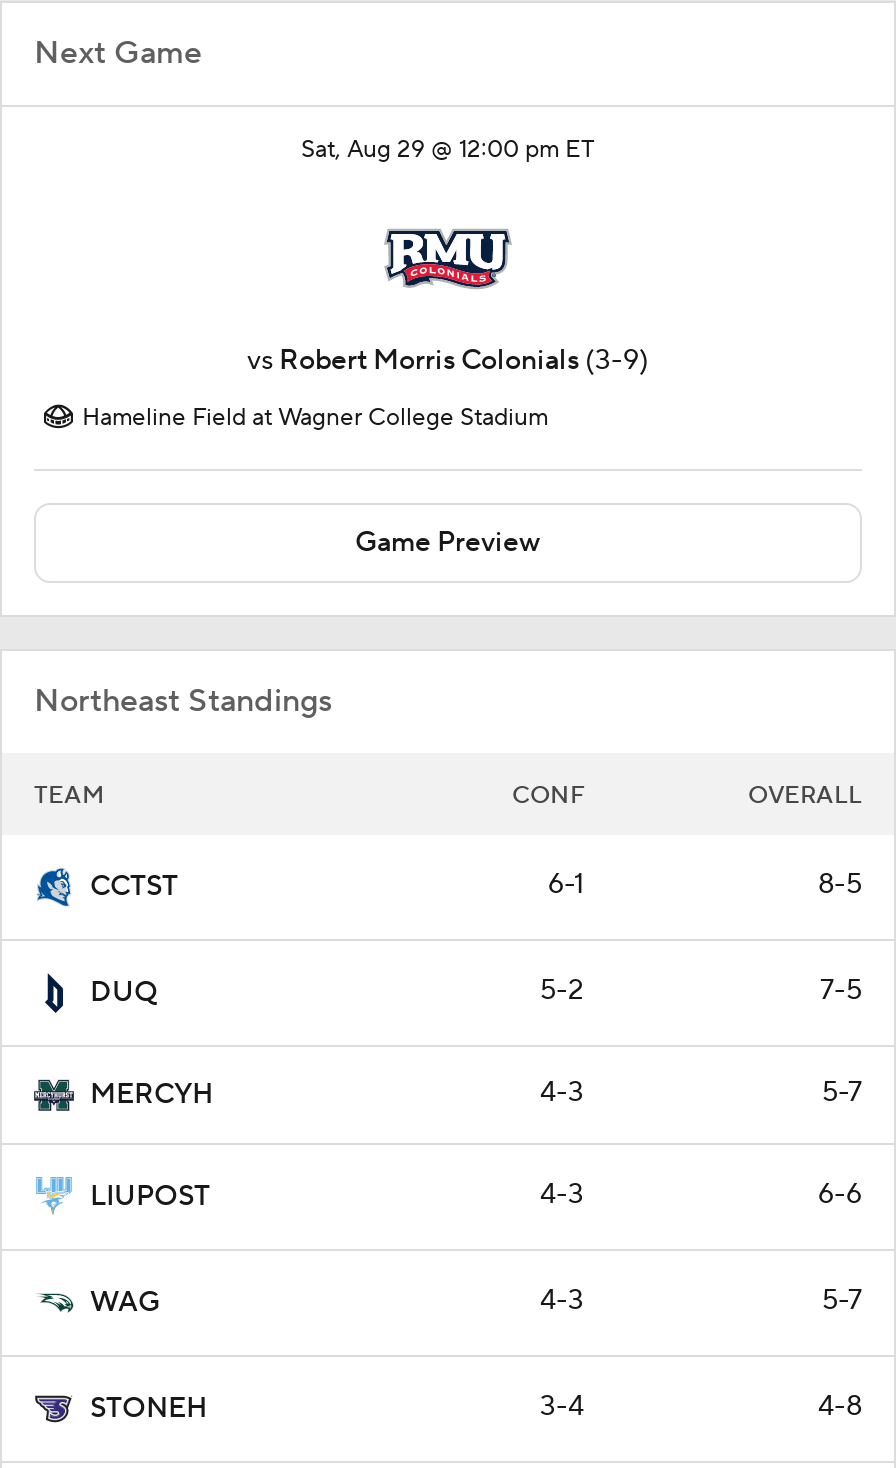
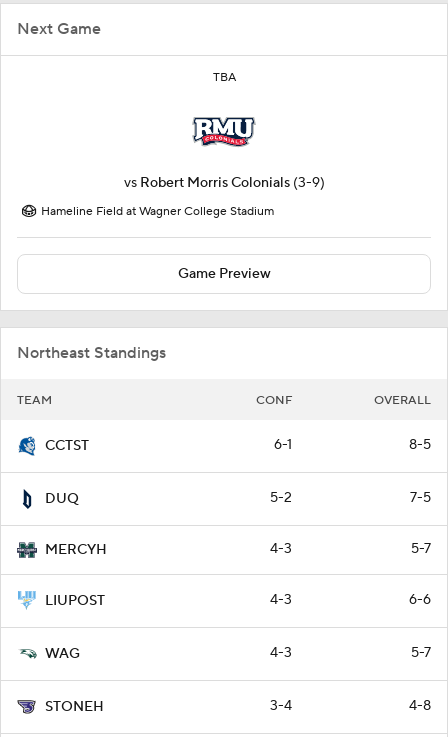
[301,135,595,165] Sat, Aug 29 @ 12:00 pm ET -> [212,70,235,85] TBA

